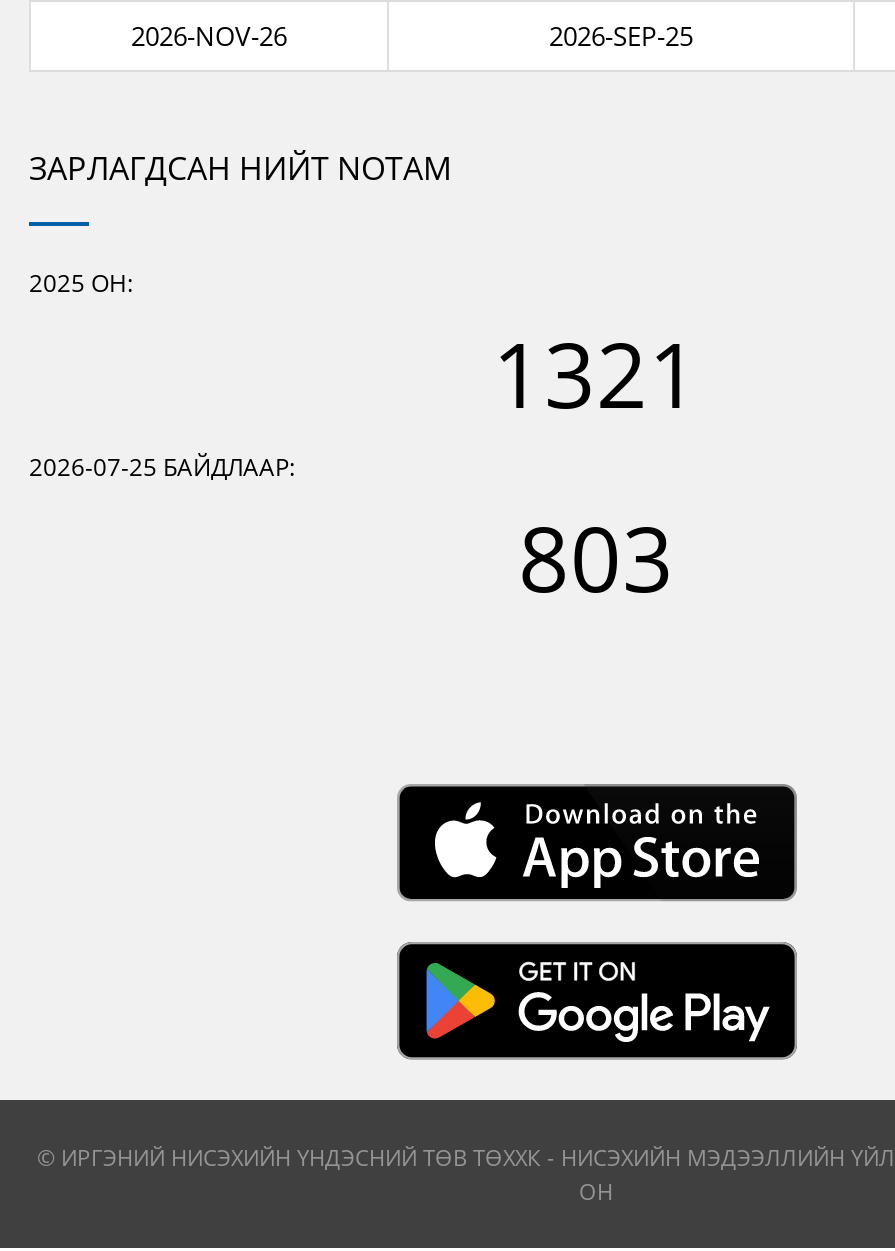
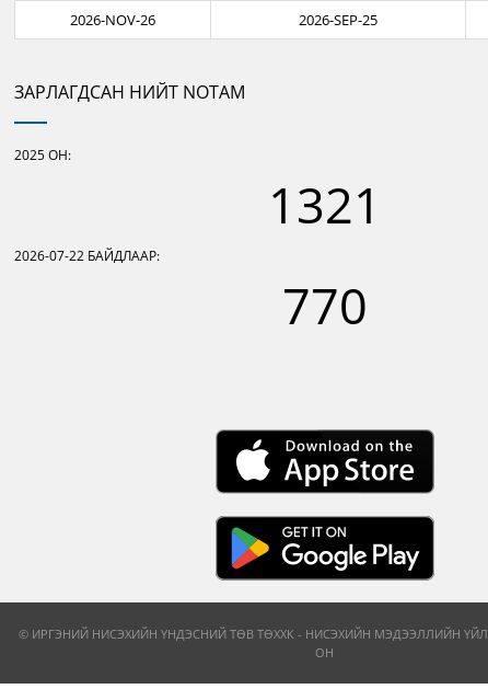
[29,450,295,484] 2026-07-25 БАЙДЛААР: -> [14,247,160,265] 2026-07-22 БАЙДЛААР:
[518,496,674,618] 803 -> [282,272,367,339] 770

